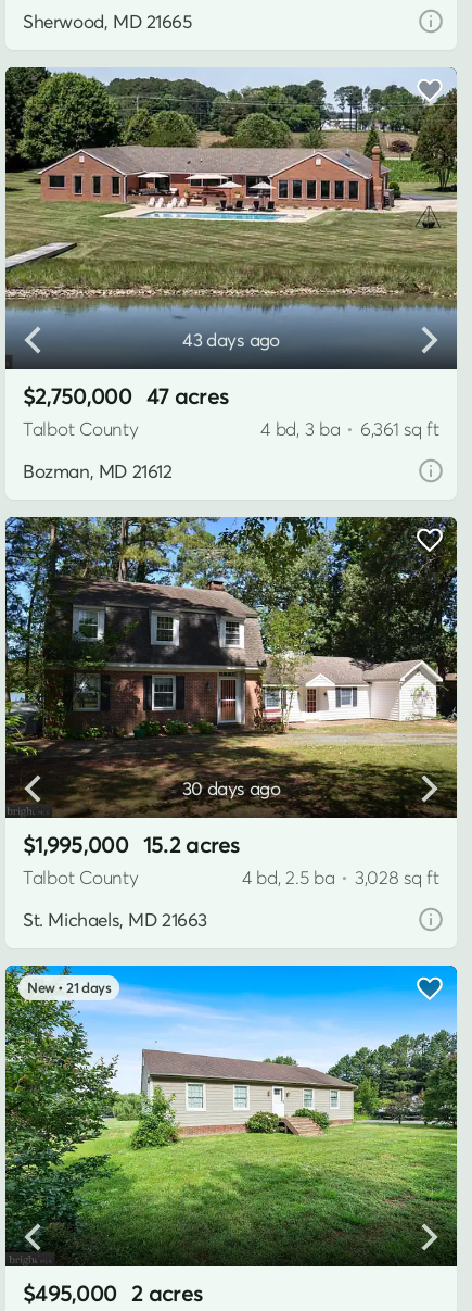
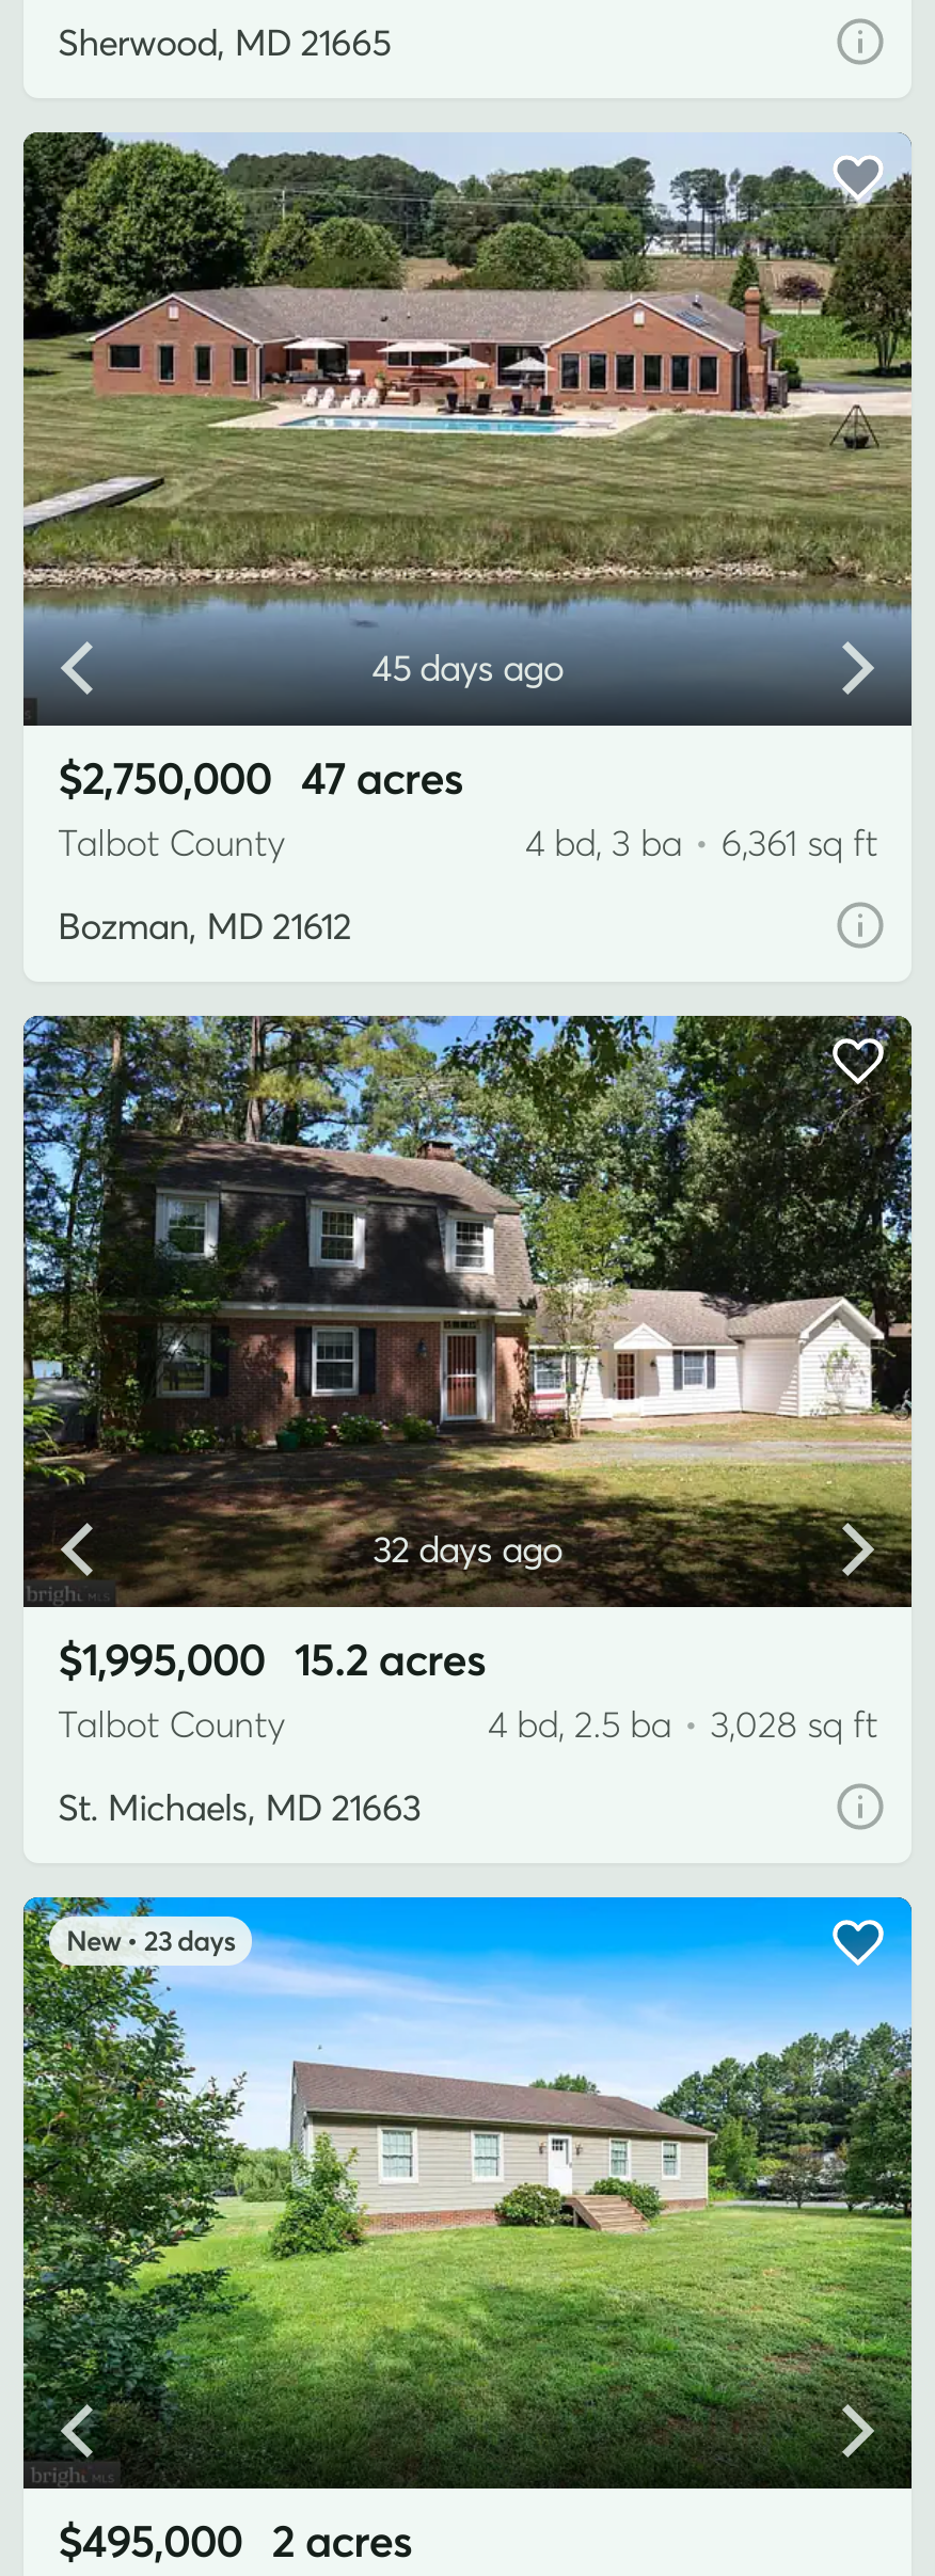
[183,328,280,351] 43 days ago -> [372,644,563,689] 45 days ago
[182,777,280,799] 30 days ago -> [373,1526,562,1571] 32 days ago
[67,979,111,996] 21 days -> [144,1923,235,1957] 23 days

